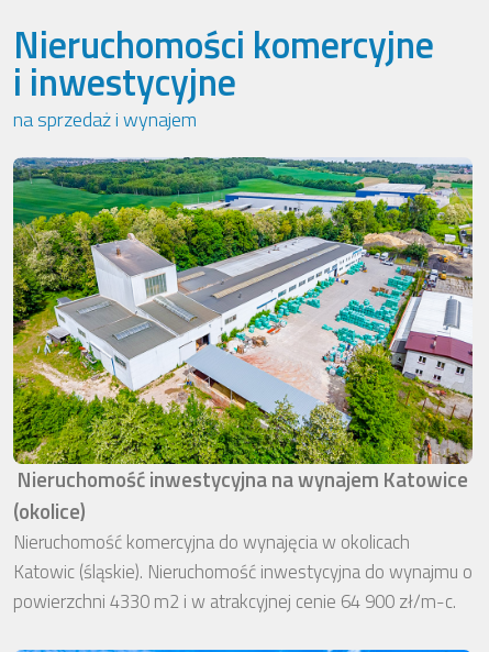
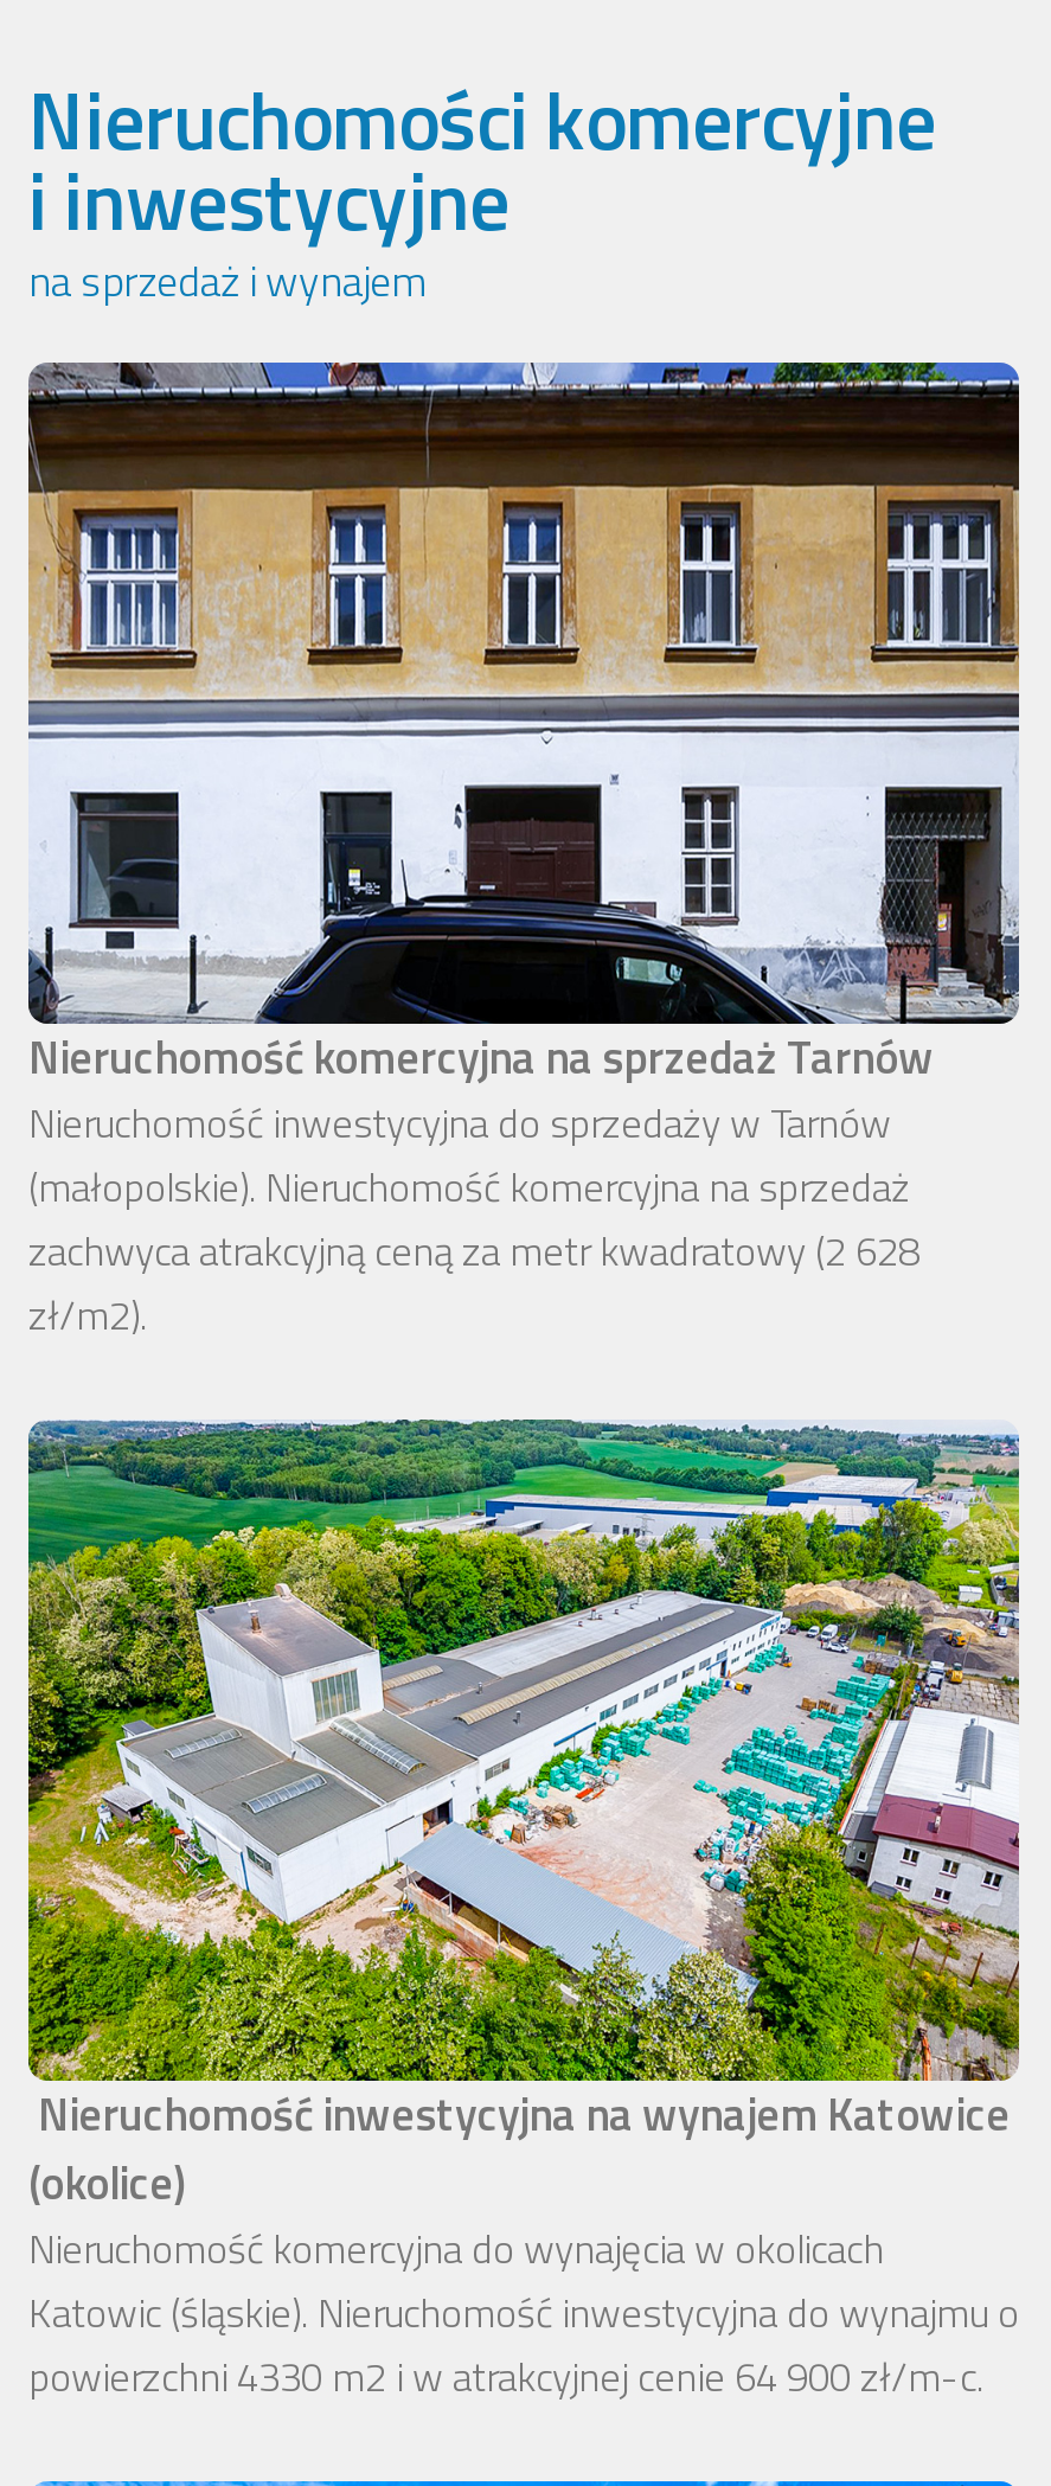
none -> [26,360,1021,1345] [image] | Nieruchomość komercyjna na sprzedaż Tarnów | Nieruchomość inwestycyjna do sprzedaży w Tarnów | (małopolskie). Nieruchomość komercyjna na sprzedaż | zachwyca atrakcyjną ceną za metr kwadratowy (2 628 | zł/m2).

